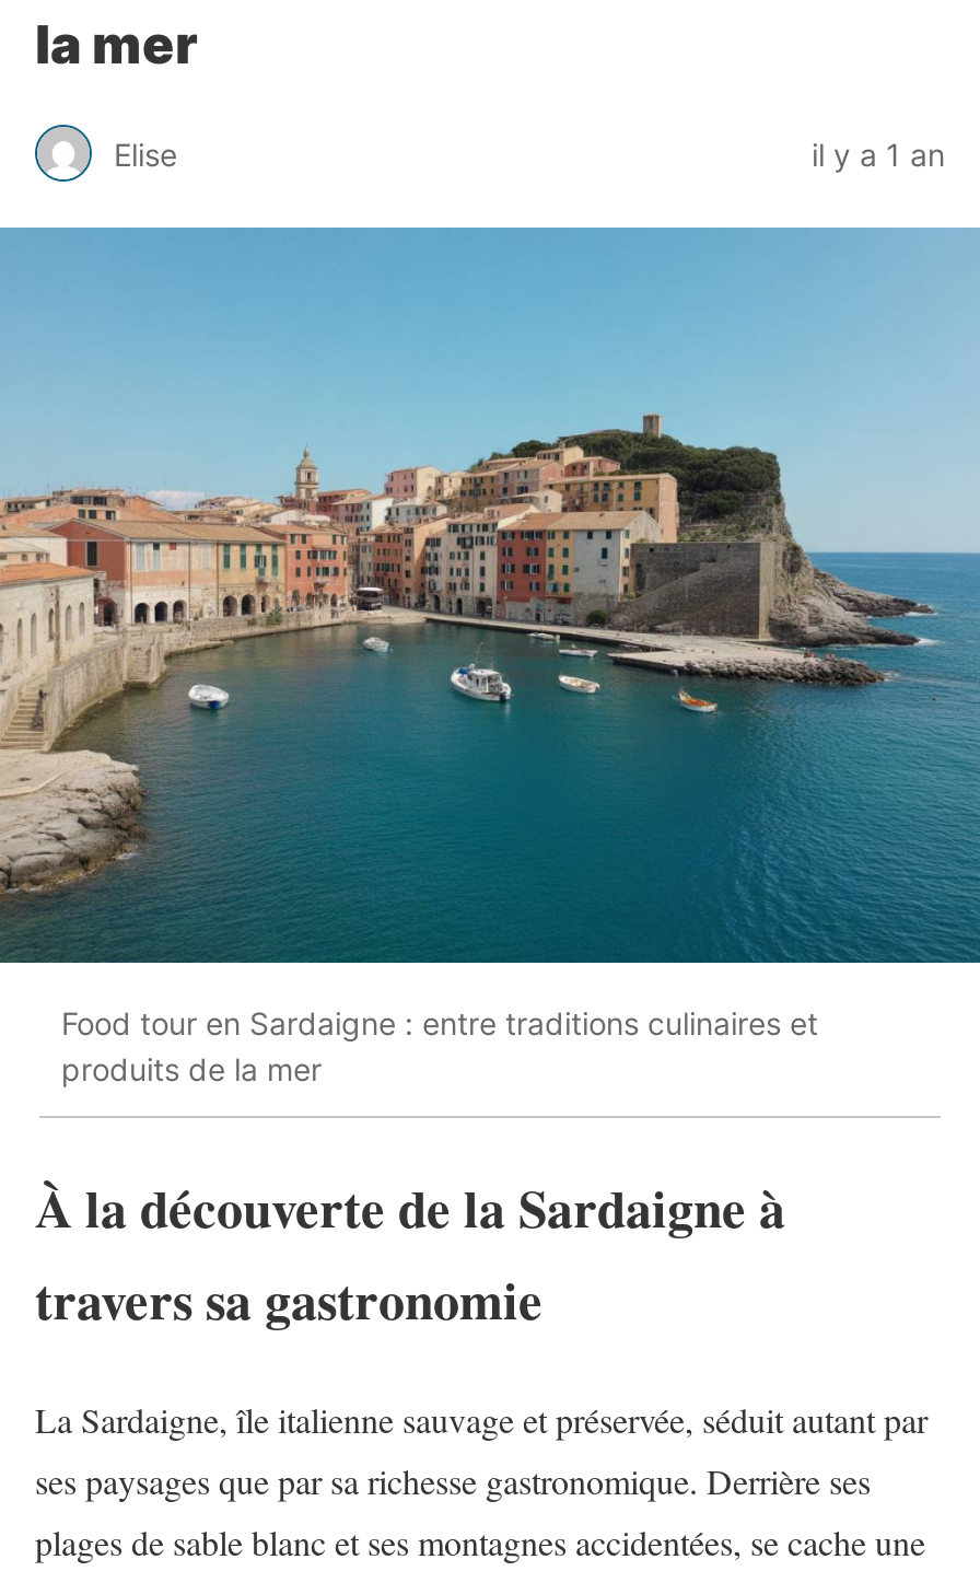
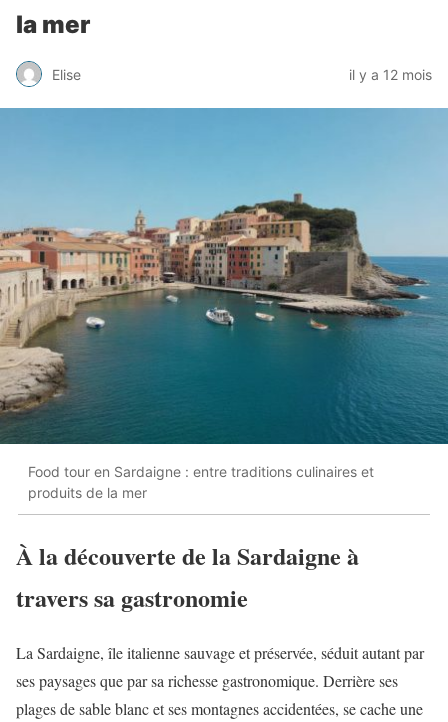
[812,135,945,172] il y a 1 an -> [349,65,432,82] il y a 12 mois

